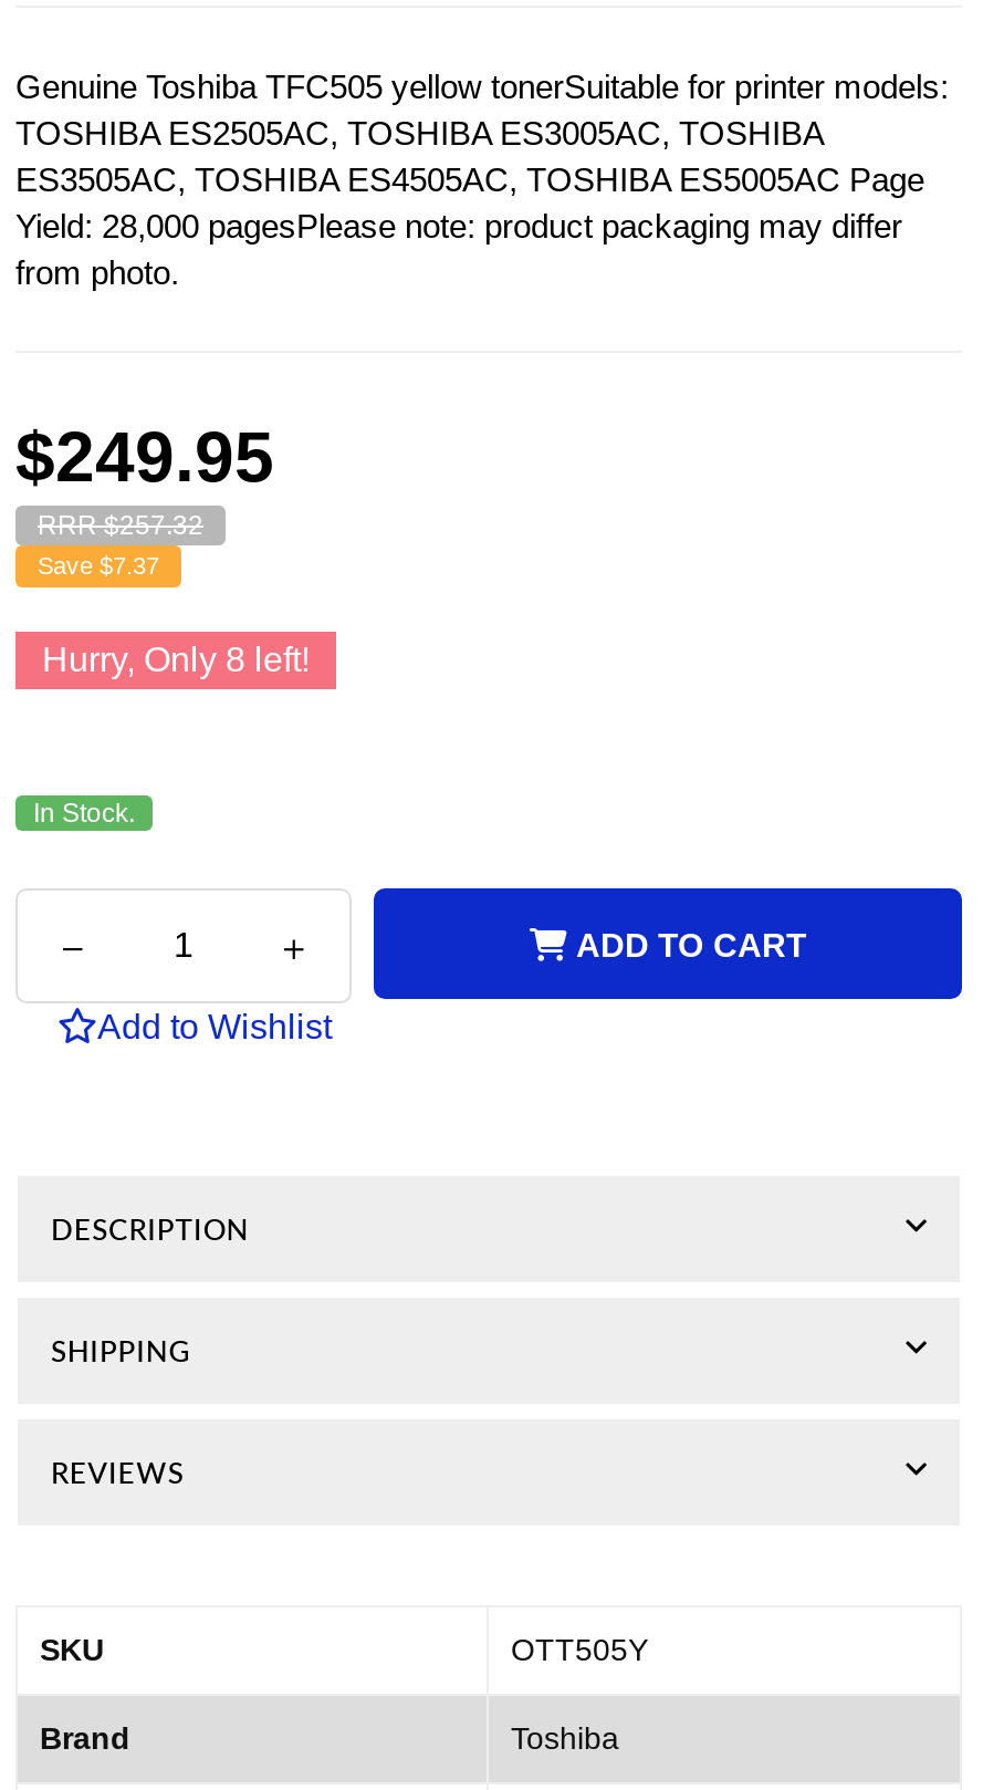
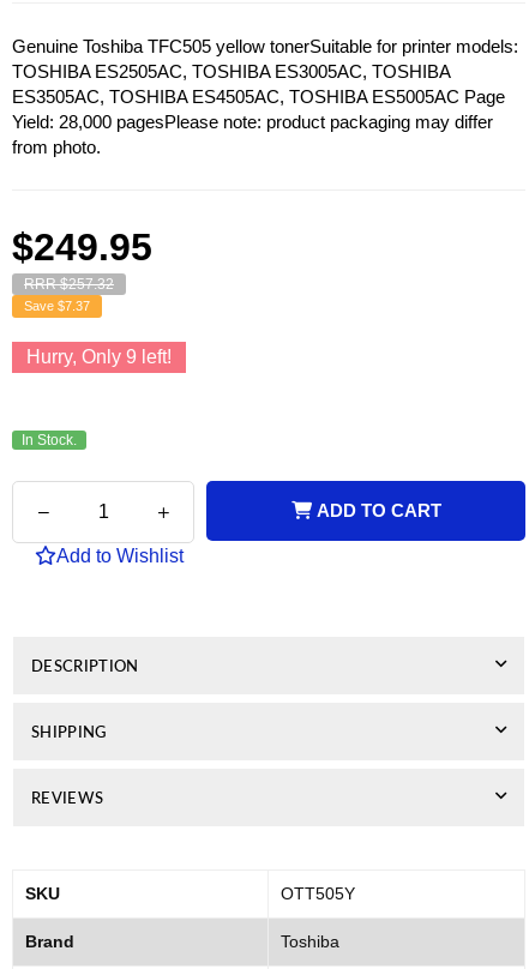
[42,641,310,679] Hurry, Only 8 left! -> [26,346,172,367] Hurry, Only 9 left!

